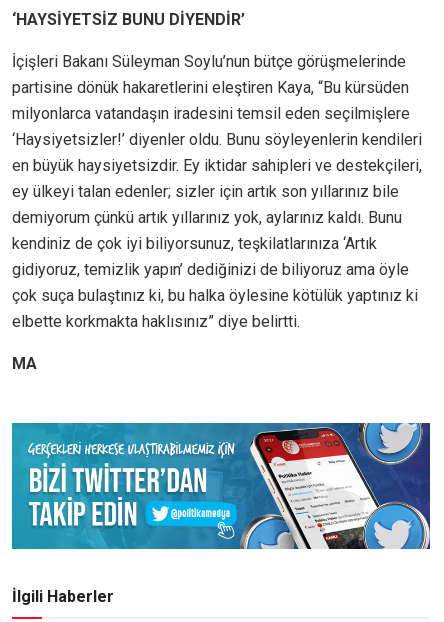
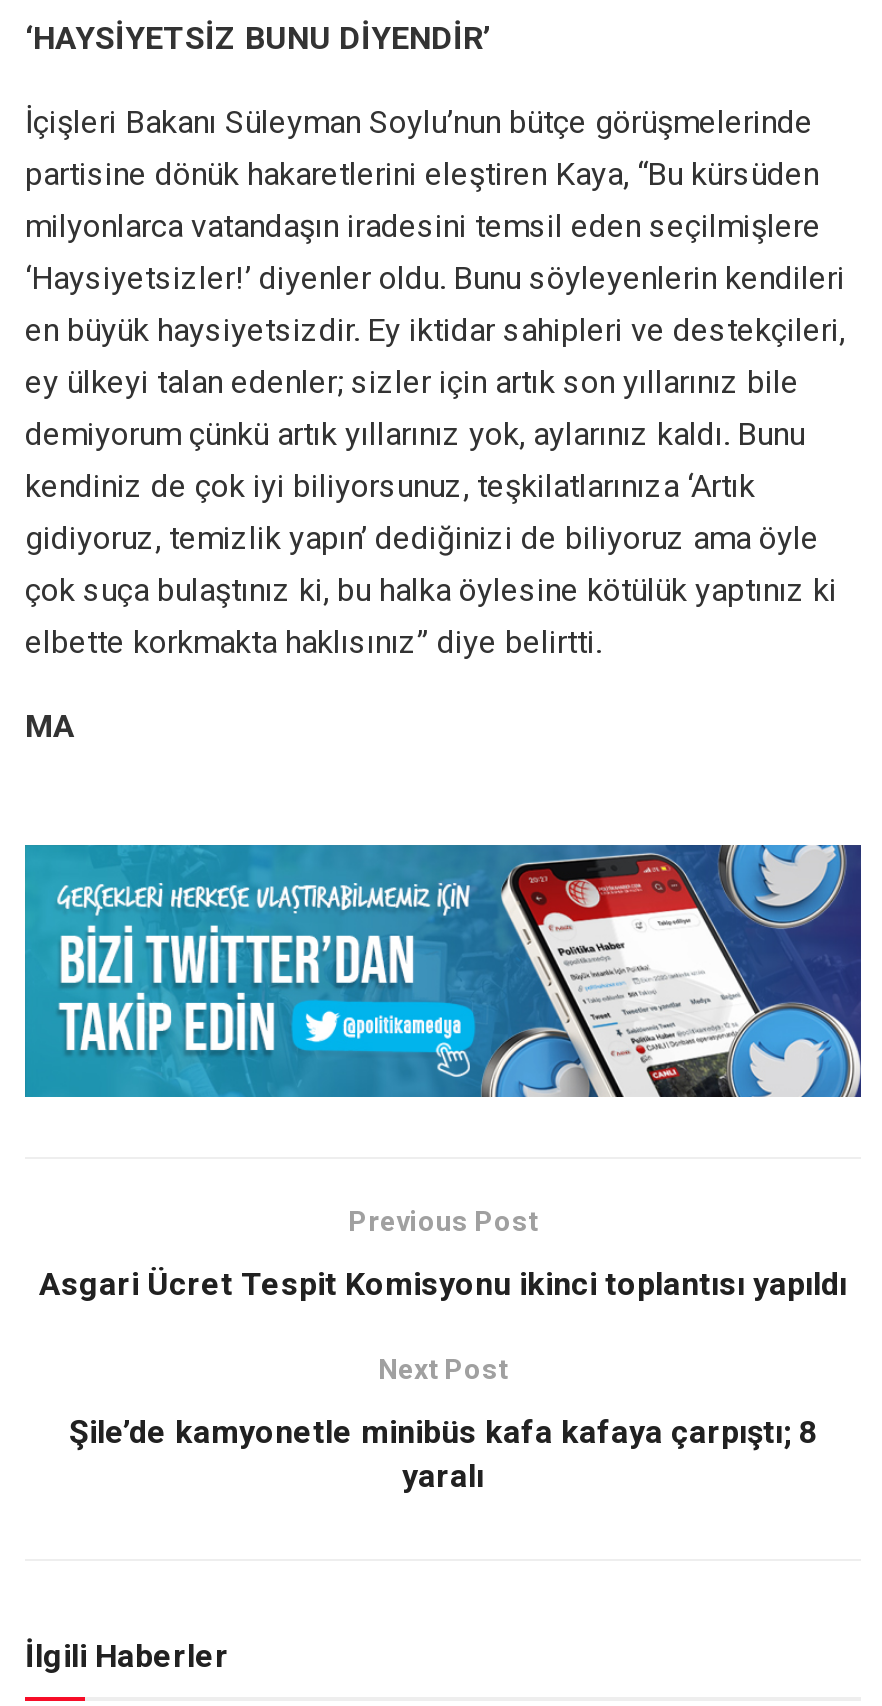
none -> [39,1204,847,1494] Previous Post | Asgari Ücret Tespit Komisyonu ikinci toplantısı yapıldı | Next Post | Şile’de kamyonetle minibüs kafa kafaya çarpıştı; 8 | yaralı

